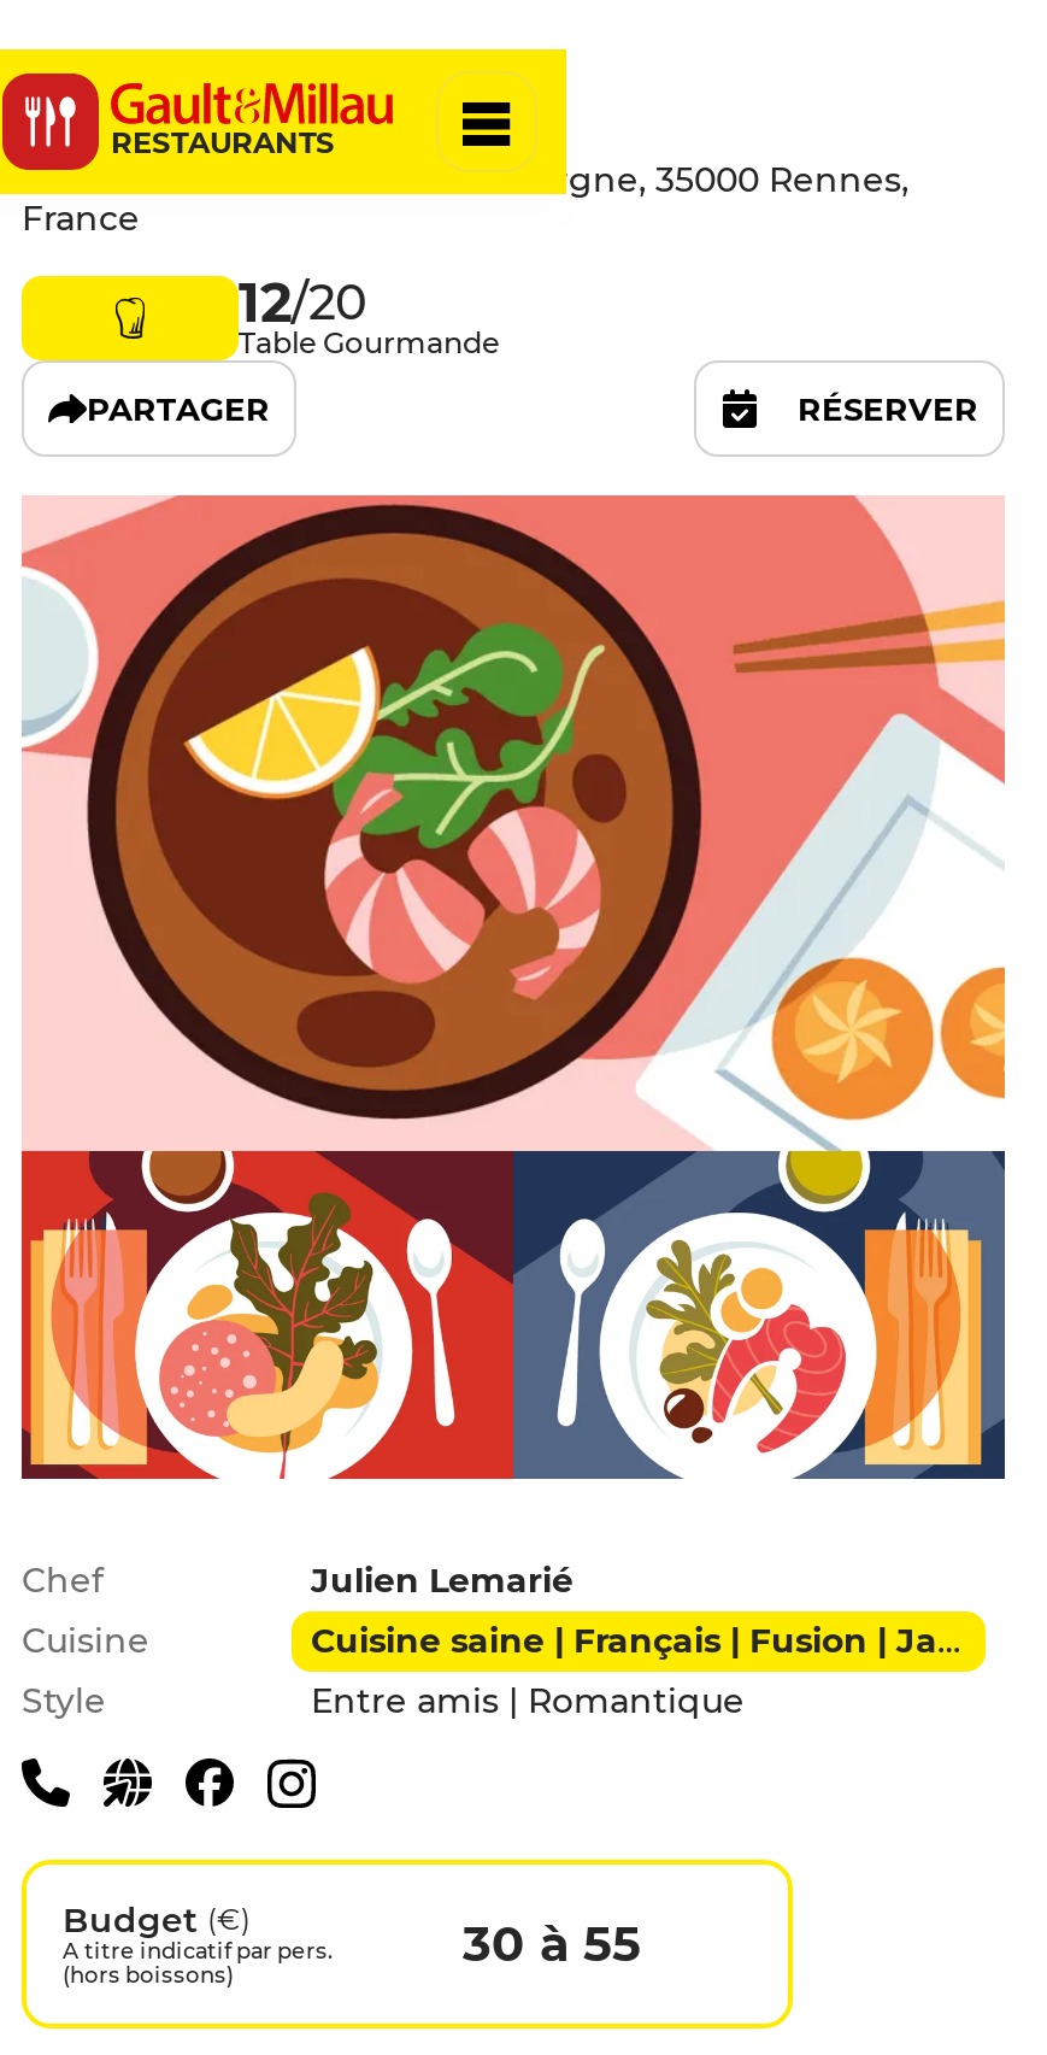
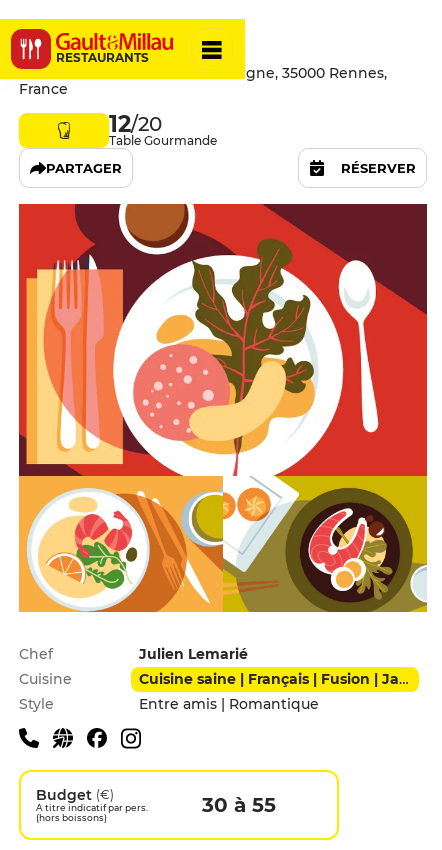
[19,493,1007,1481] [image] -> [18,203,428,613] [image]

